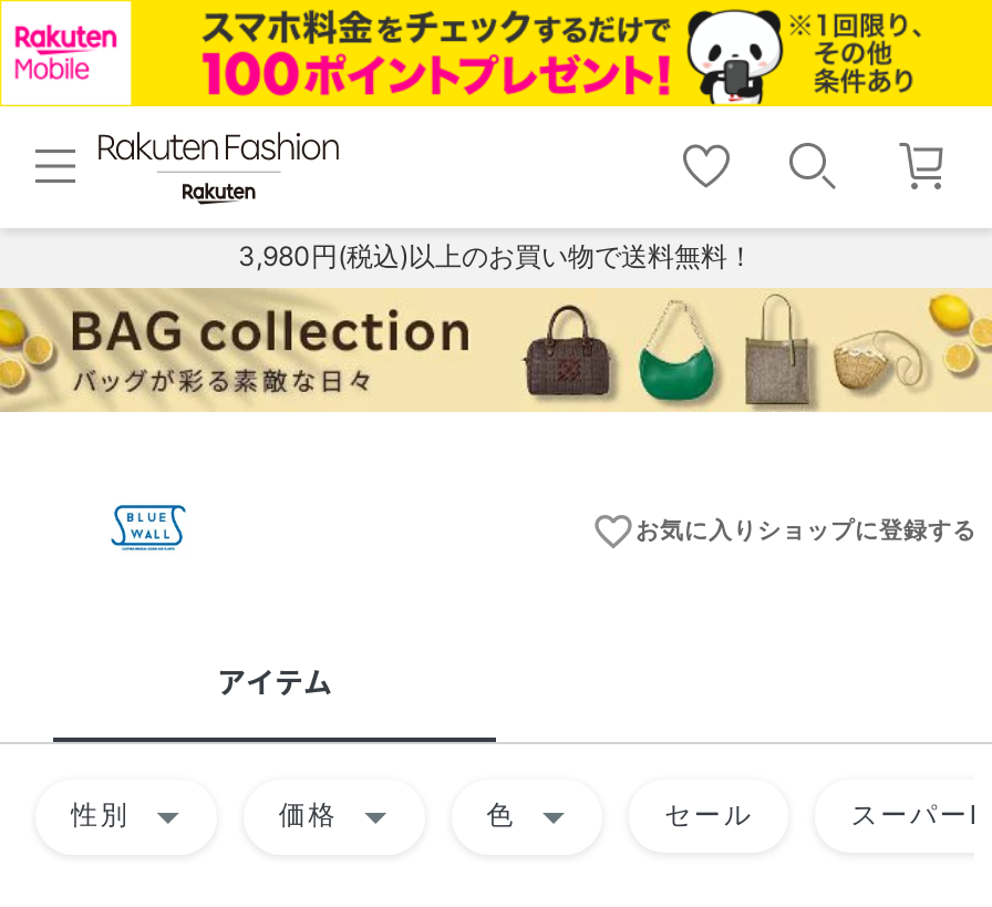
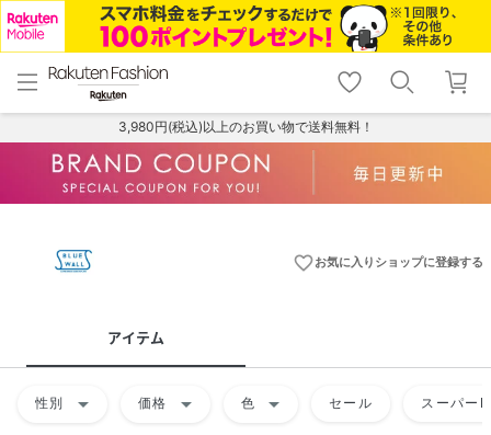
[7,288,985,412] [image] -> [3,141,488,205] [image]

